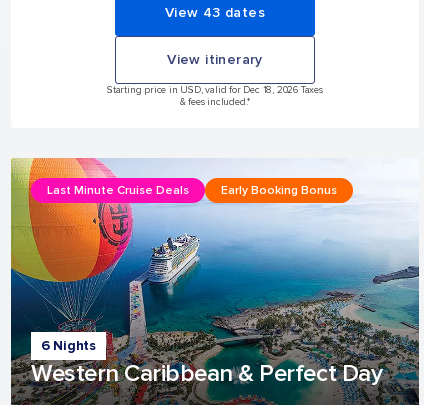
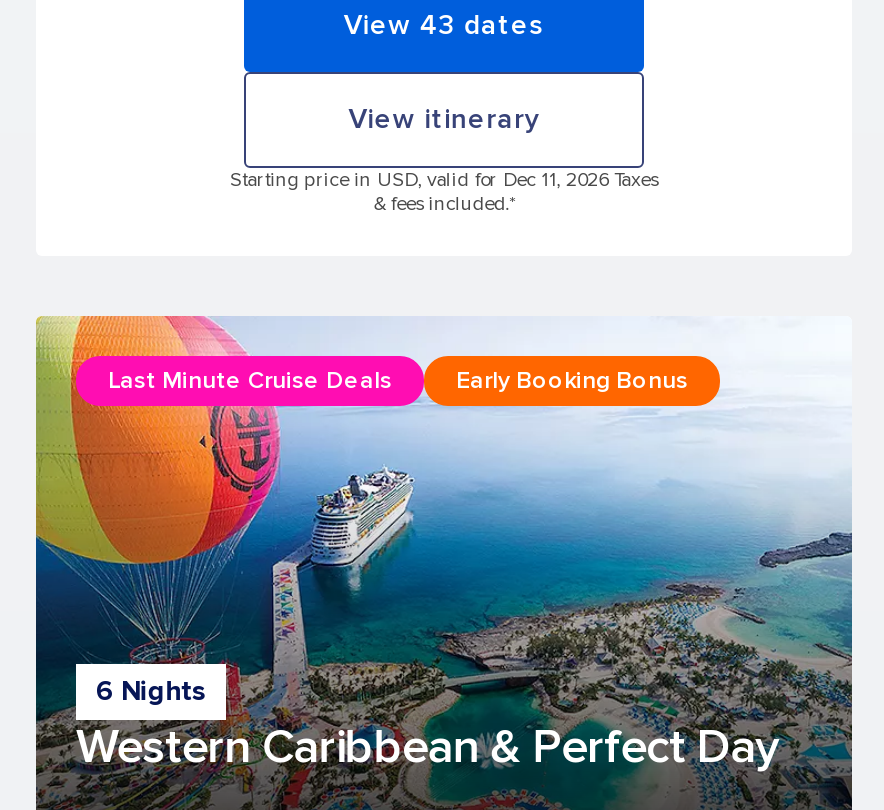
[107,84,323,96] Starting price in USD, valid for Dec 18, 2026 Taxes -> [230,167,658,191] Starting price in USD, valid for Dec 11, 2026 Taxes

